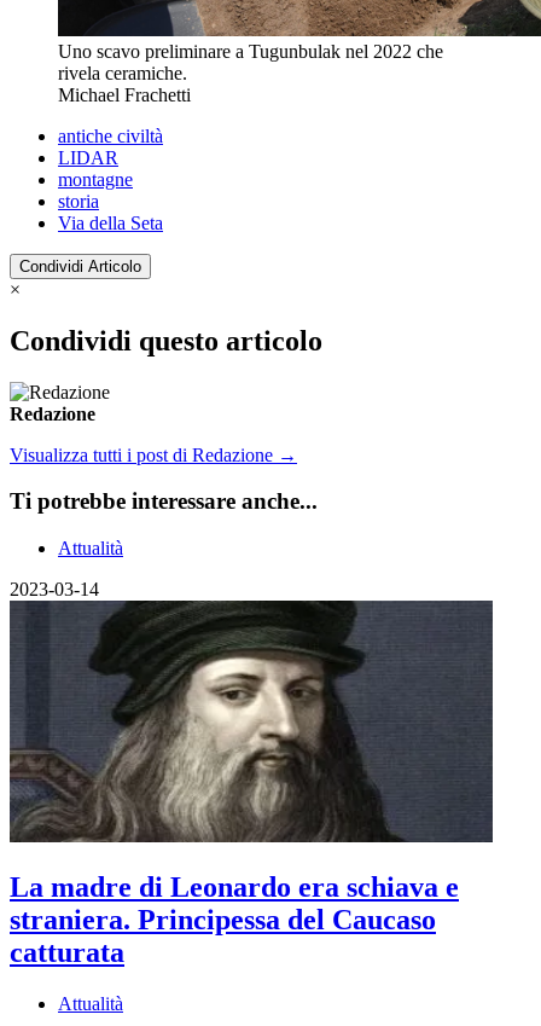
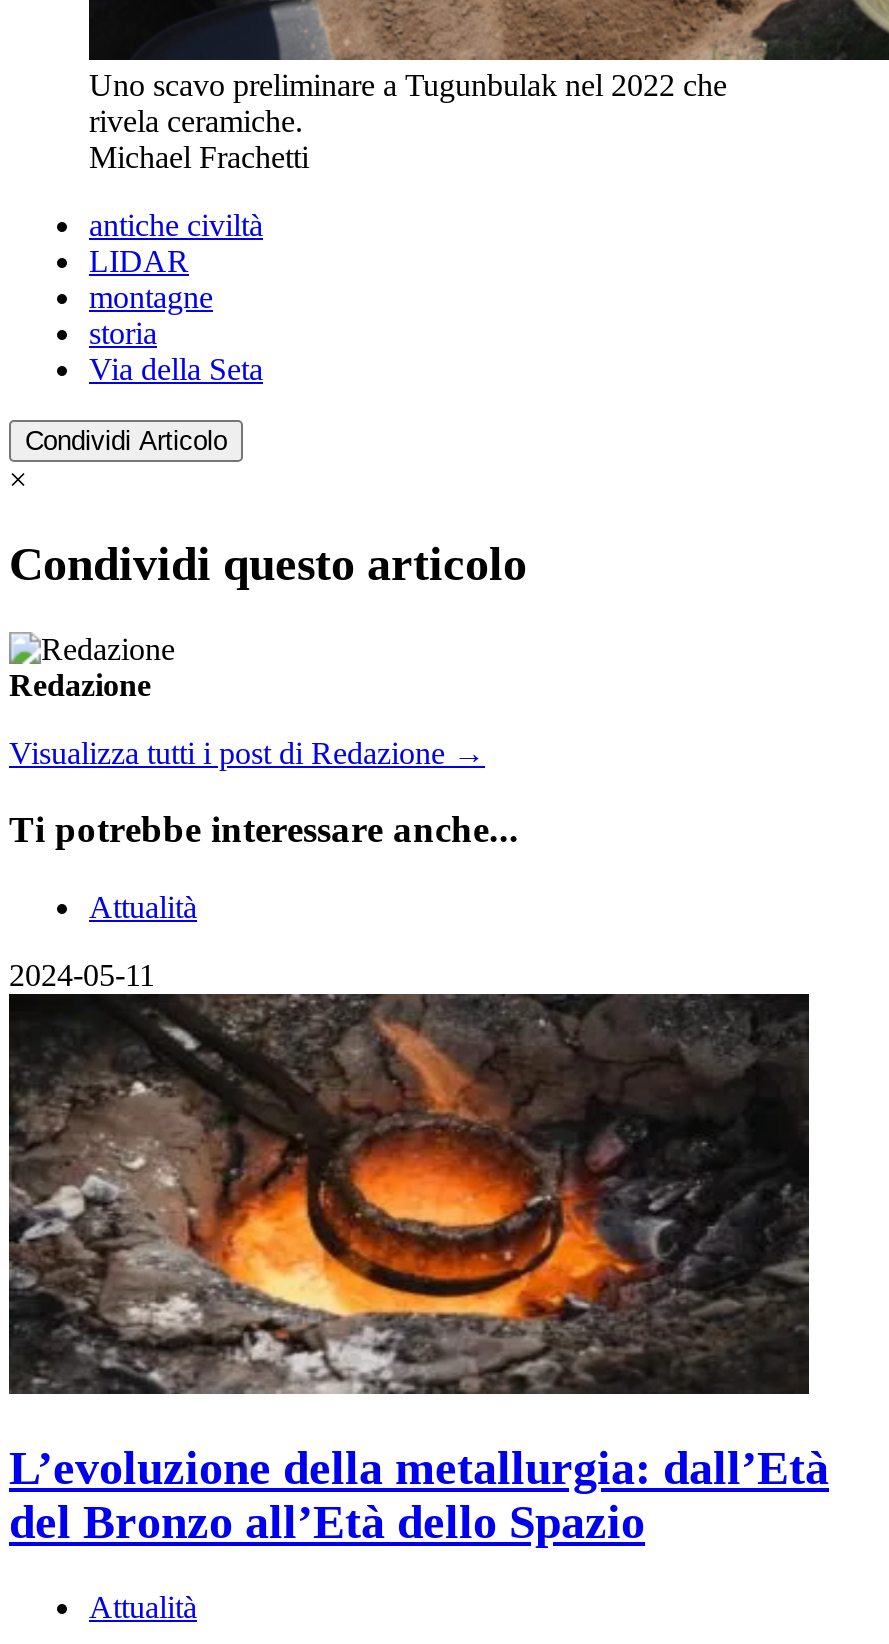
[10,579,99,599] 2023-03-14 -> [9,958,155,992] 2024-05-11
[10,601,493,968] [image] | La madre di Leonardo era schiava e | straniera. Principessa del Caucaso | catturata -> [9,994,829,1548] [image] | L’evoluzione della metallurgia: dall’Età | del Bronzo all’Età dello Spazio

